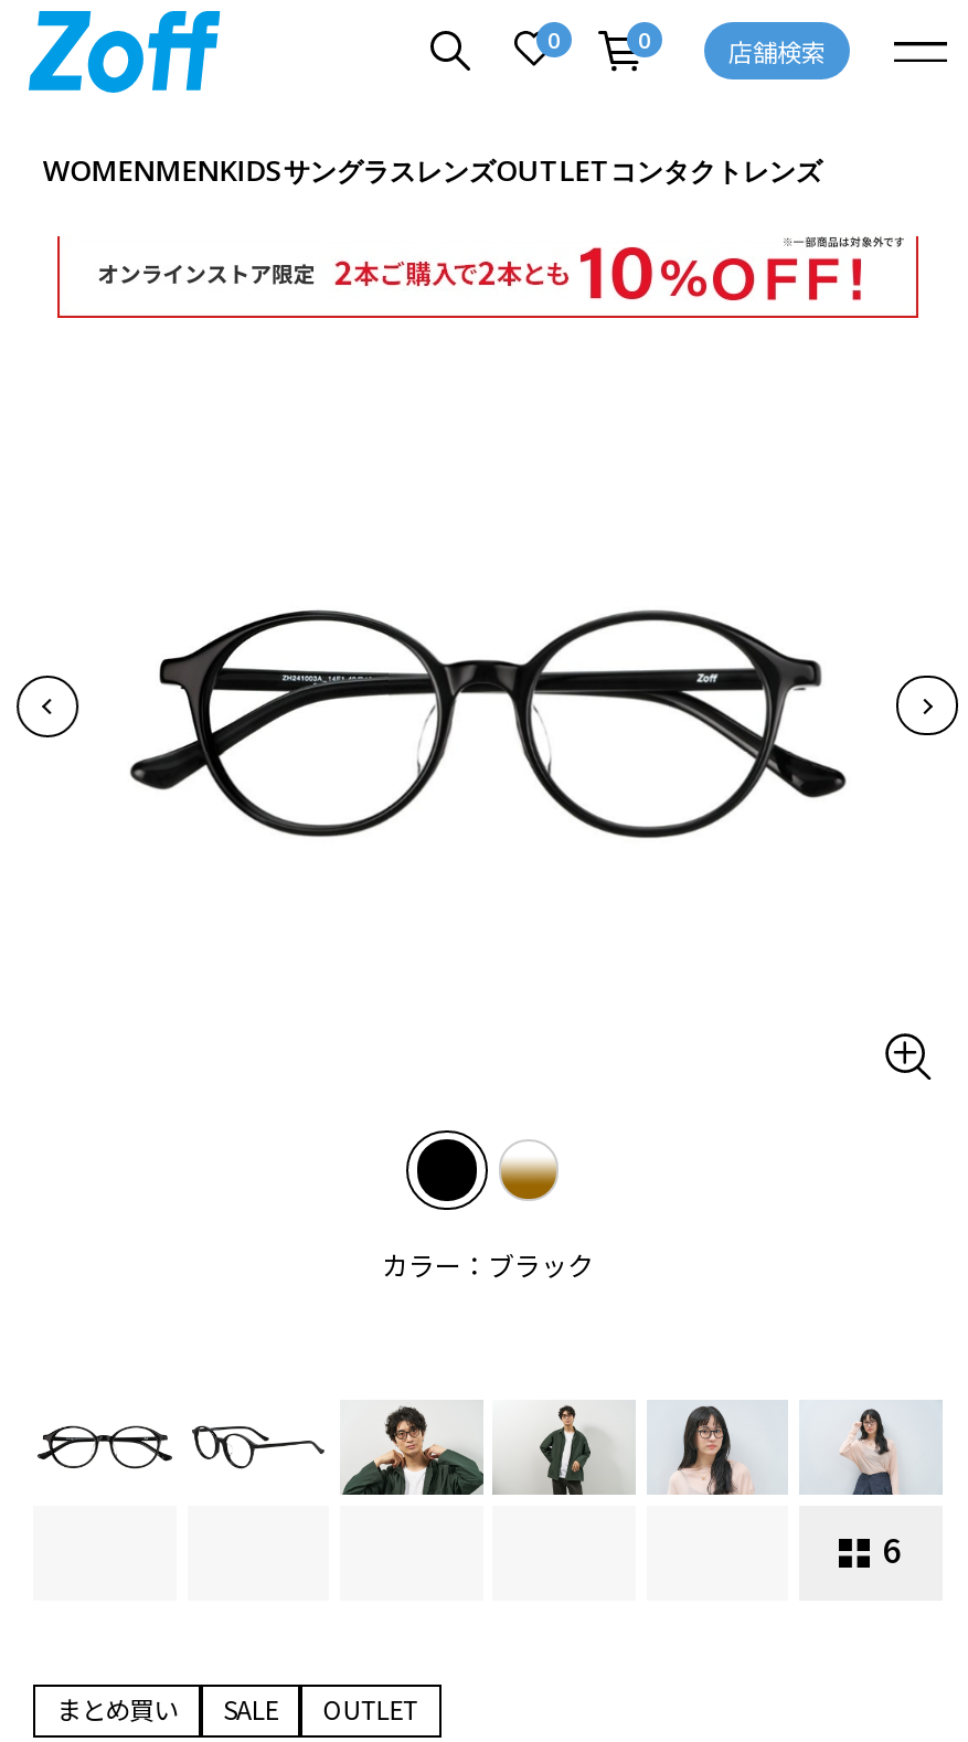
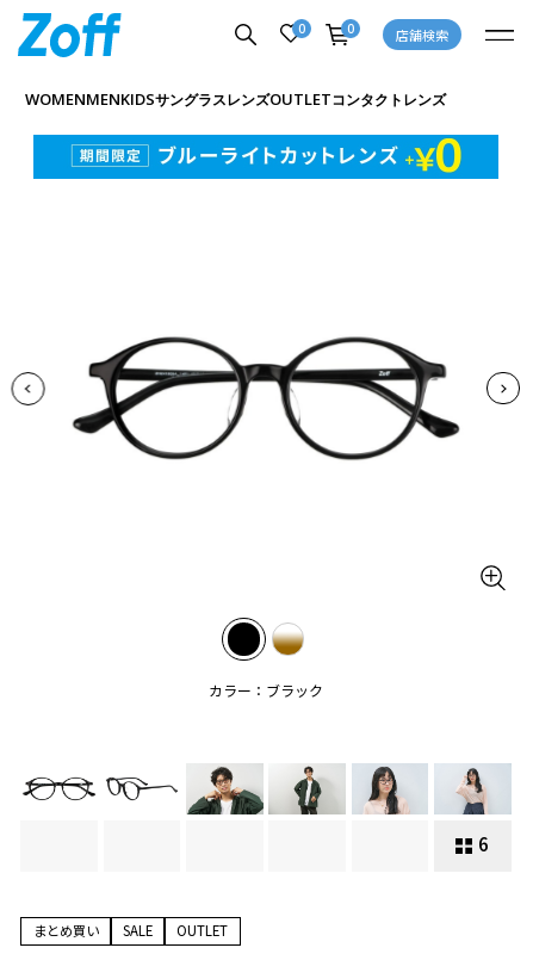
[55,236,921,320] [image] -> [32,134,500,180] [image]

